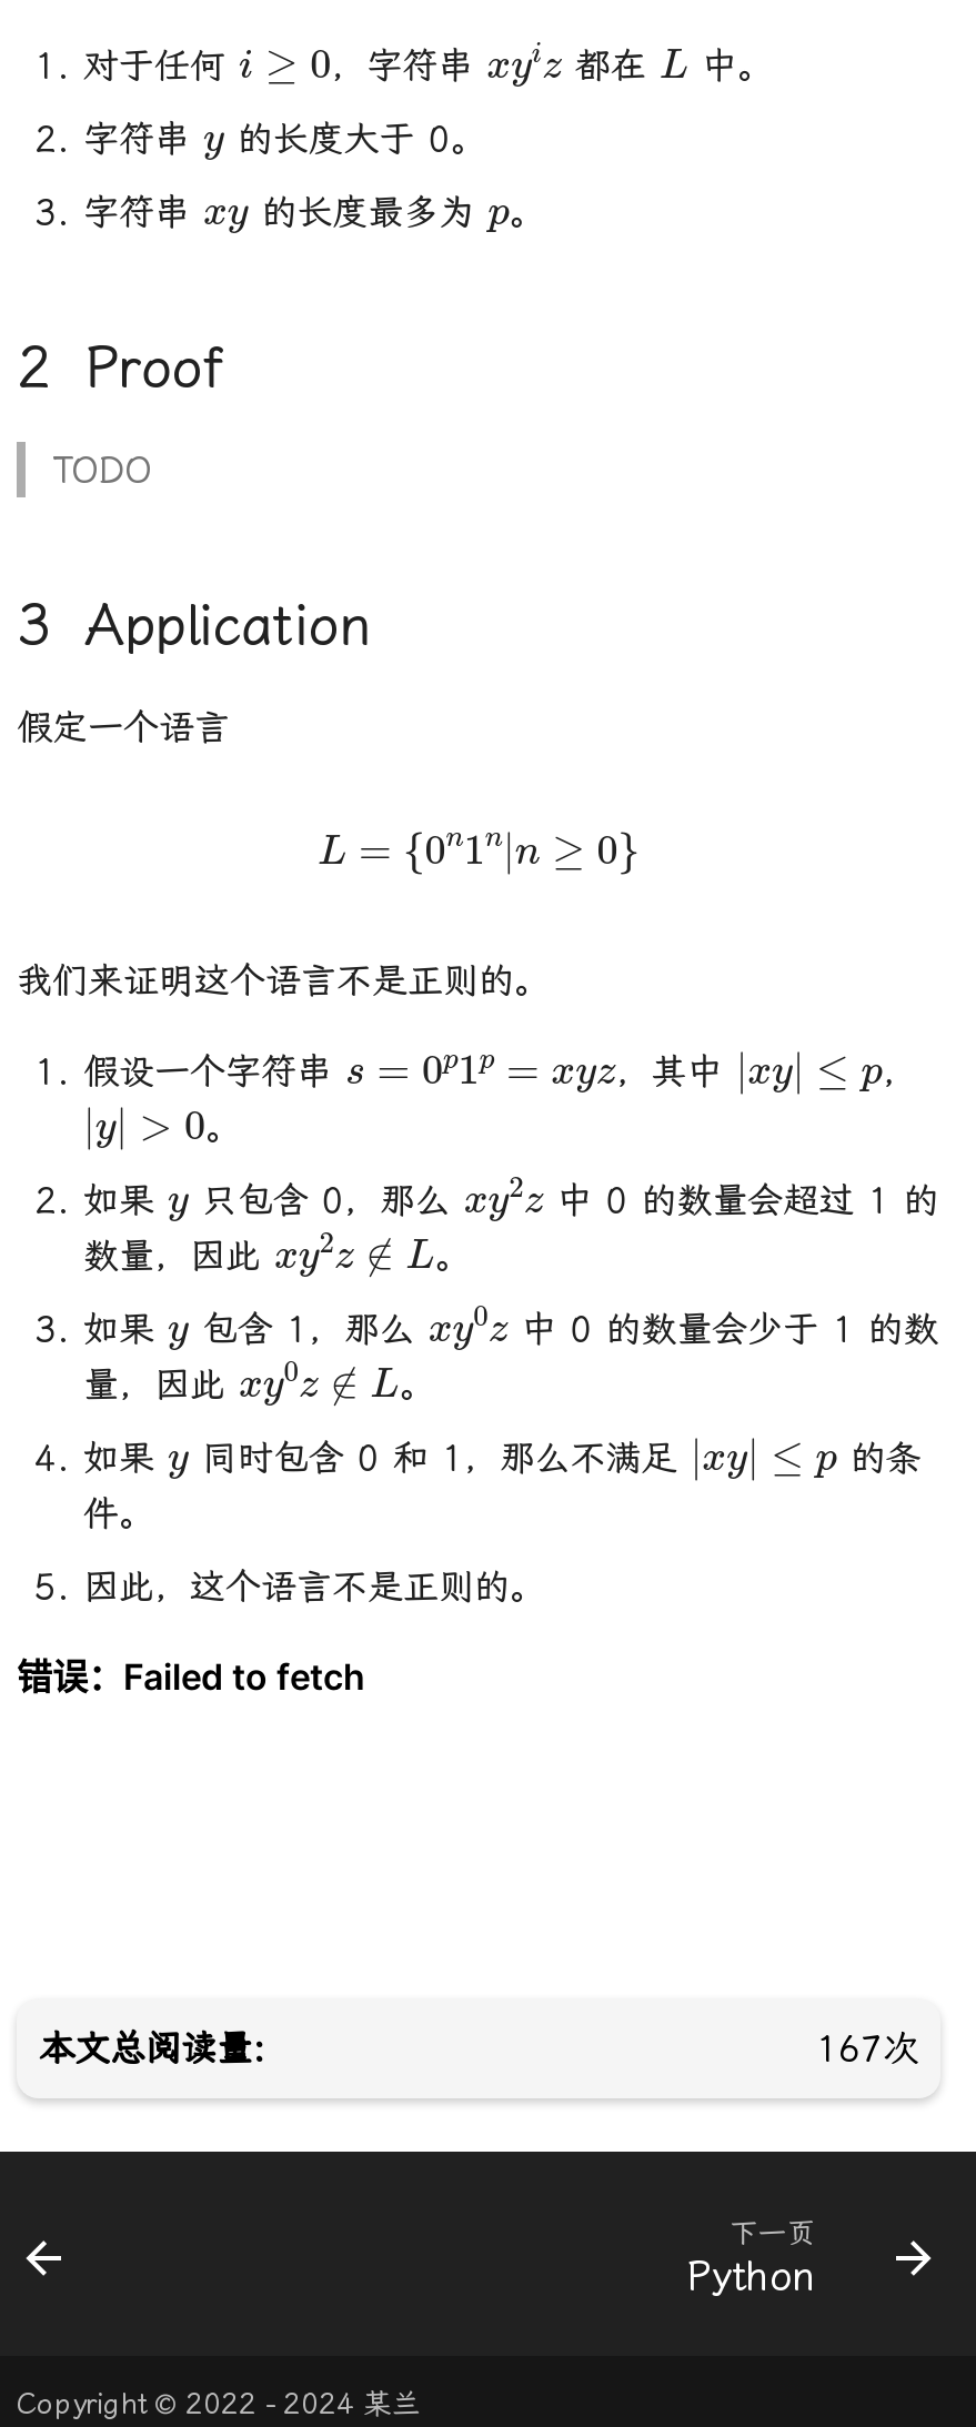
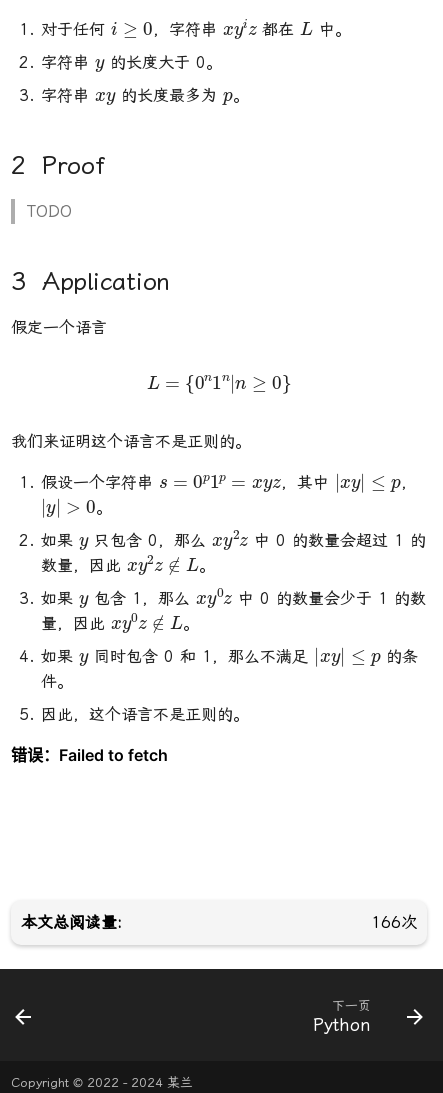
[816,2028,918,2070] 167次 -> [371,913,417,932] 166次

